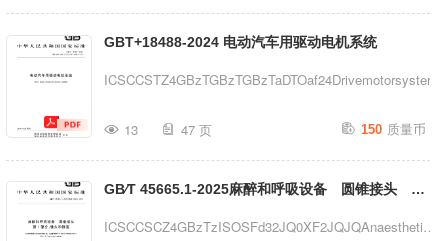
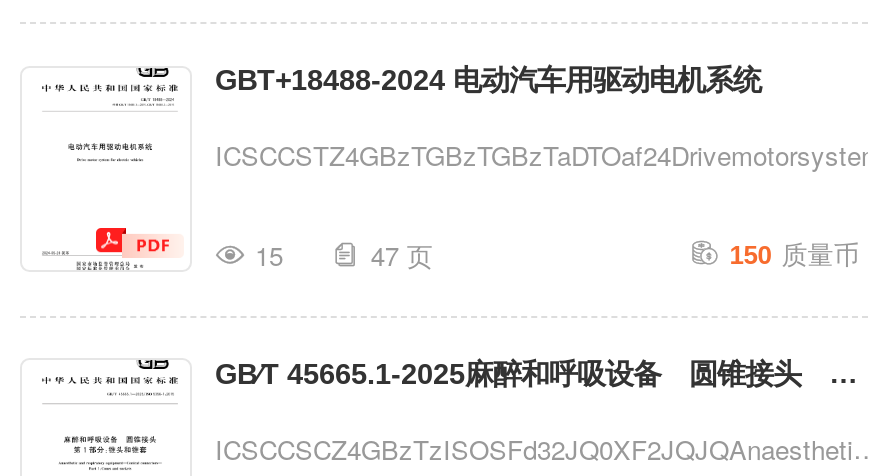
[123,120,137,139] 13 -> [255,236,283,274] 15

